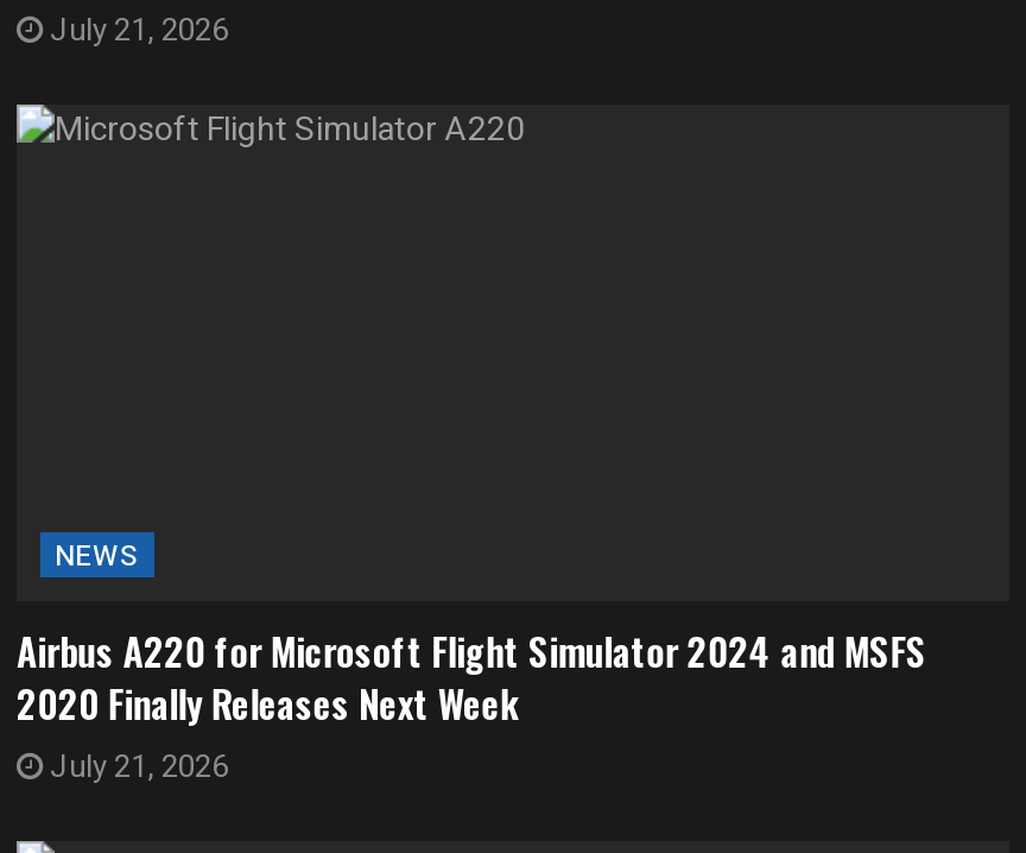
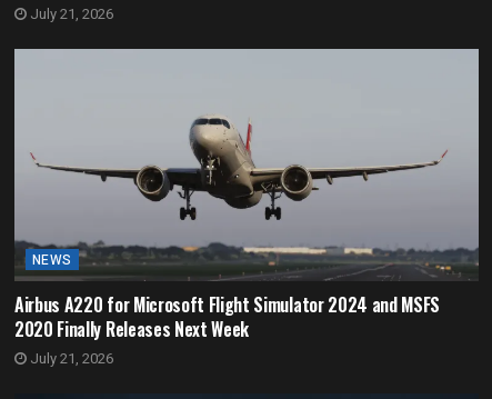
none -> [13,48,480,280] [image]

